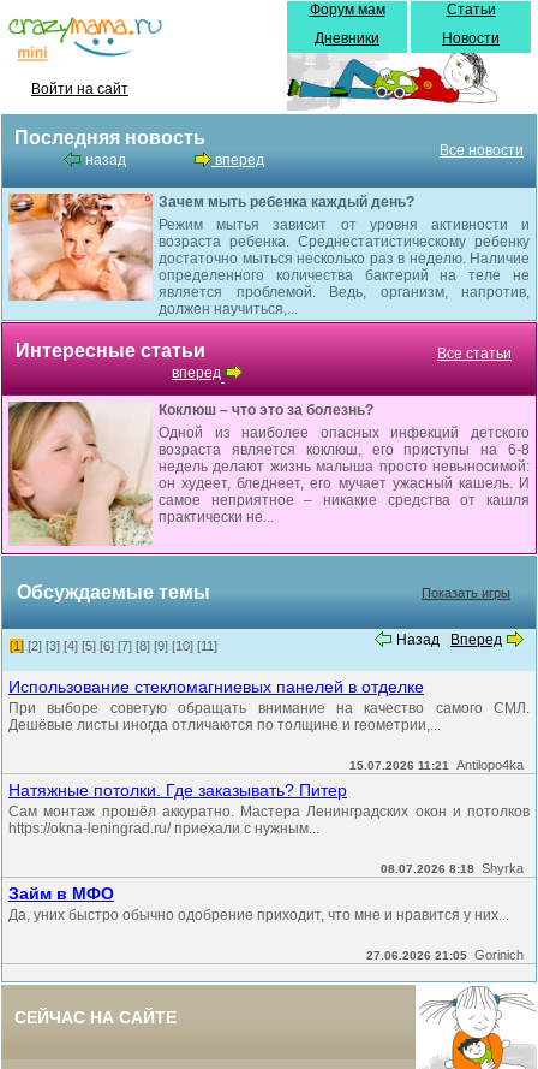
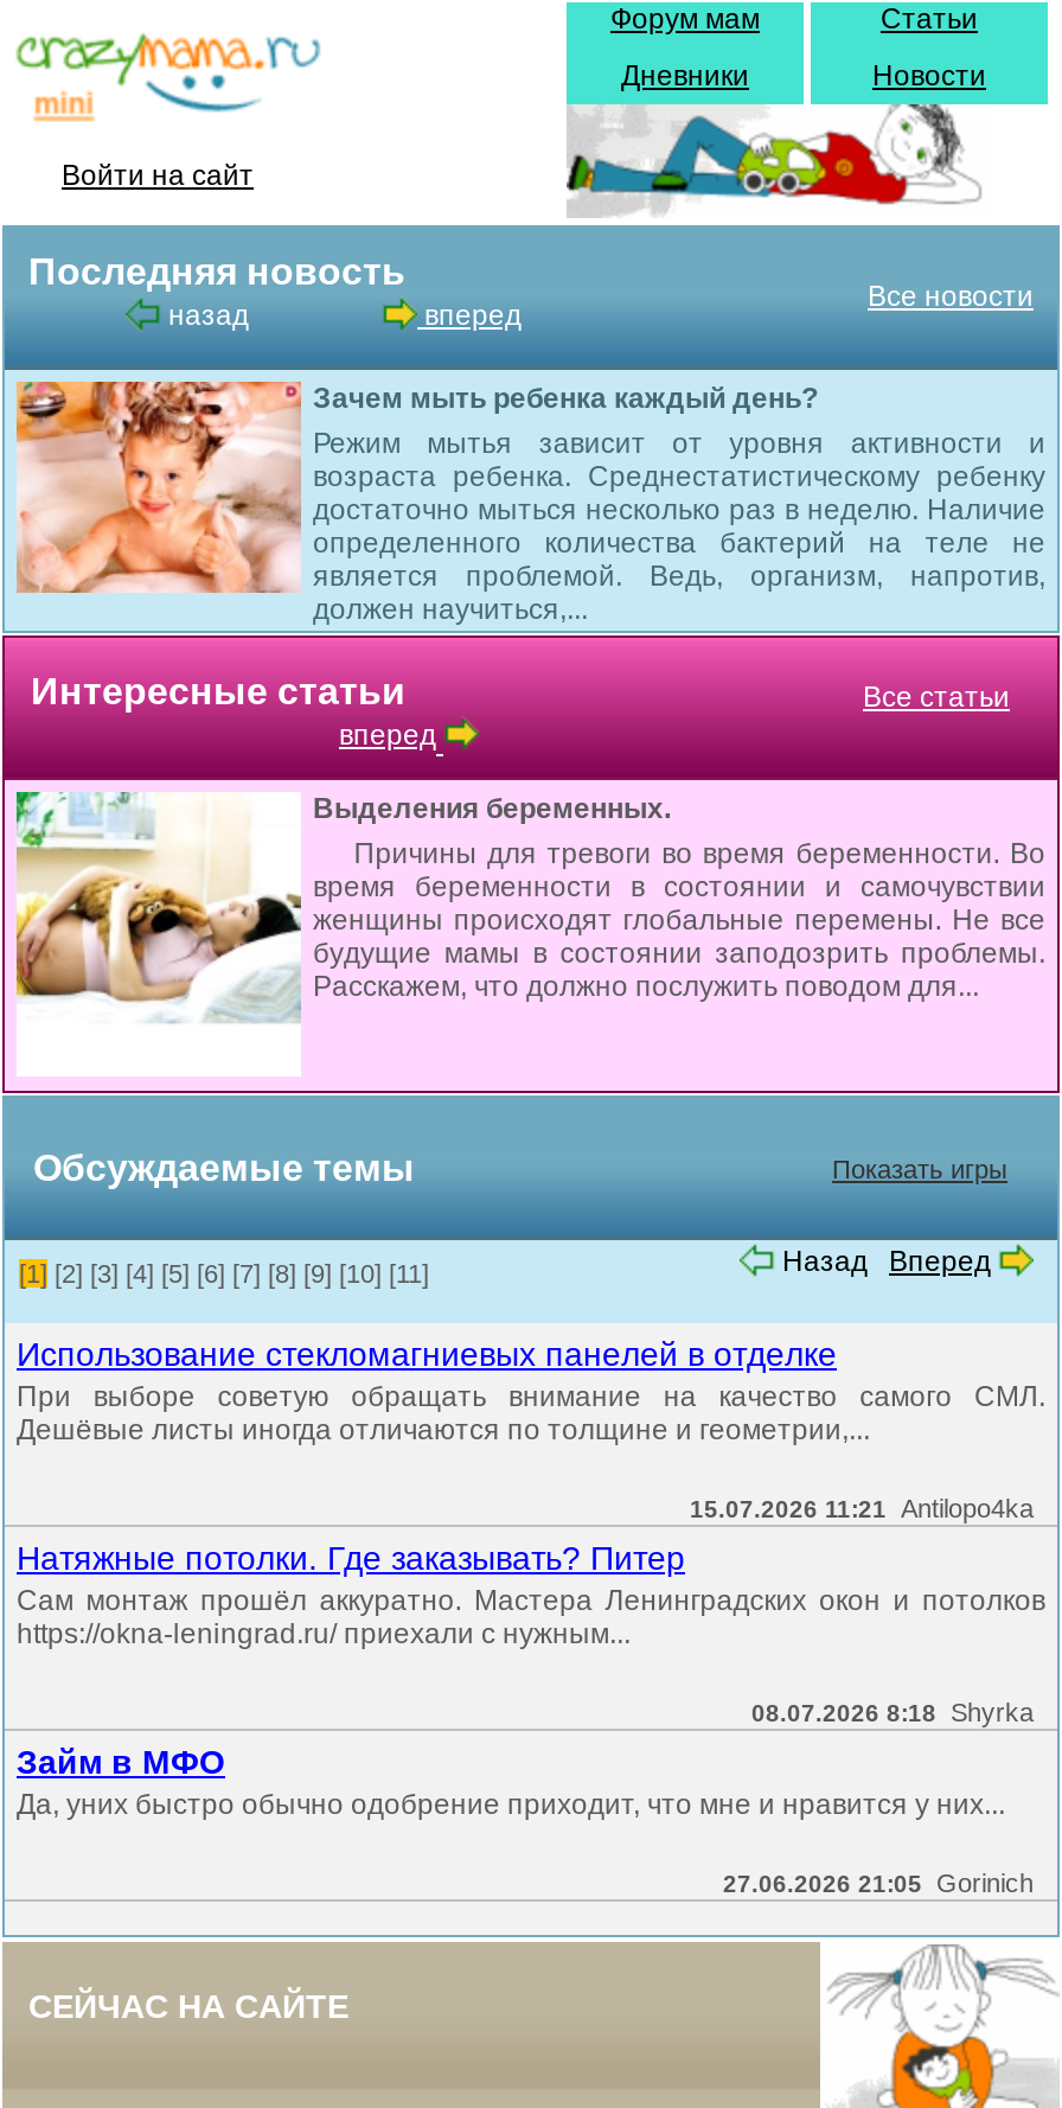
[7,400,530,547] [image] | Коклюш – что это за болезнь? | Одной из наиболее опасных инфекций детского | возраста является коклюш, его приступы на 6-8 | недель делают жизнь малыша просто невыносимой: | он худеет, бледнеет, его мучает ужасный кашель. И | самое неприятное – никакие средства от кашля | практически не... -> [14,792,1045,1077] [image] | Выделения беременных. | Причины для тревоги во время беременности. Во | время беременности в состоянии и самочувствии | женщины происходят глобальные перемены. Не все | будущие мамы в состоянии заподозрить проблемы. | Расскажем, что должно послужить поводом для...

